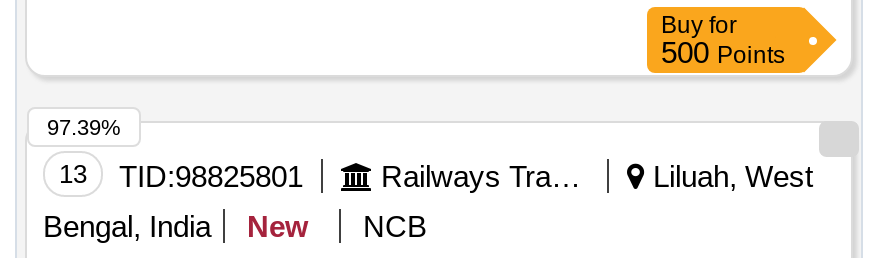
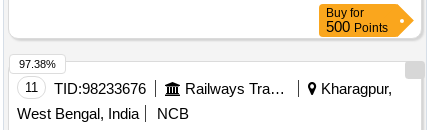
[47,115,121,139] 97.39% -> [19,58,56,70] 97.38%
[59,159,87,189] 13 -> [25,80,38,95] 11
[119,159,303,193] TID:98825801 -> [54,80,146,97] TID:98233676
[645,159,813,193] Liluah, West -> [317,80,392,97] Kharagpur,
[43,209,309,243] Bengal, India | New -> [17,105,139,122] West Bengal, India

